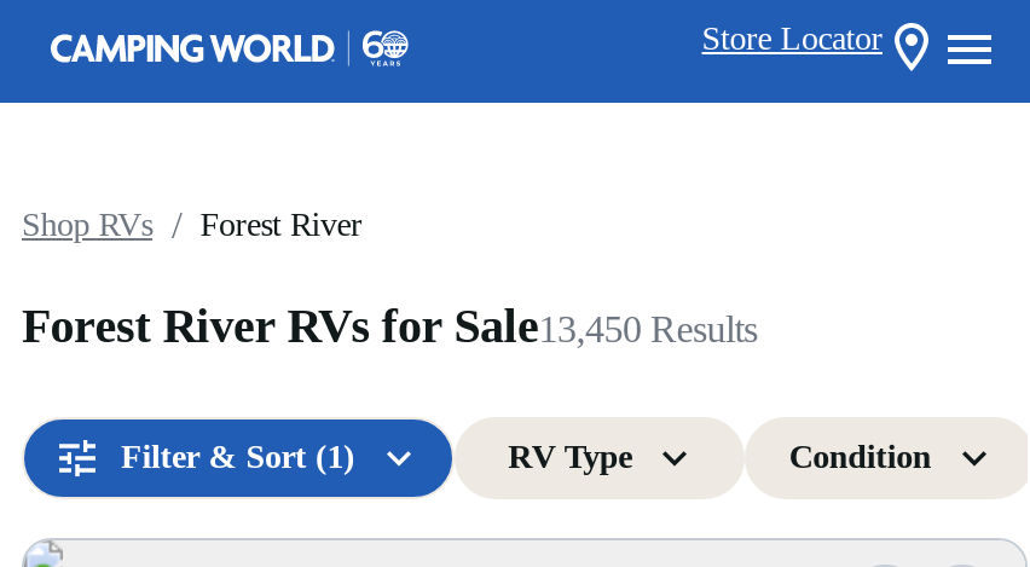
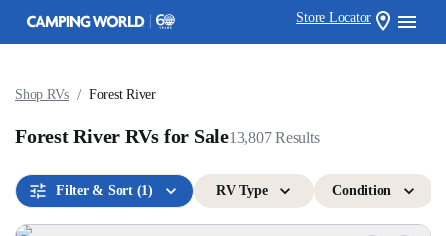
[22,299,757,352] Forest River RVs for Sale 13,450 Results -> [15,125,319,147] Forest River RVs for Sale 13,807 Results

